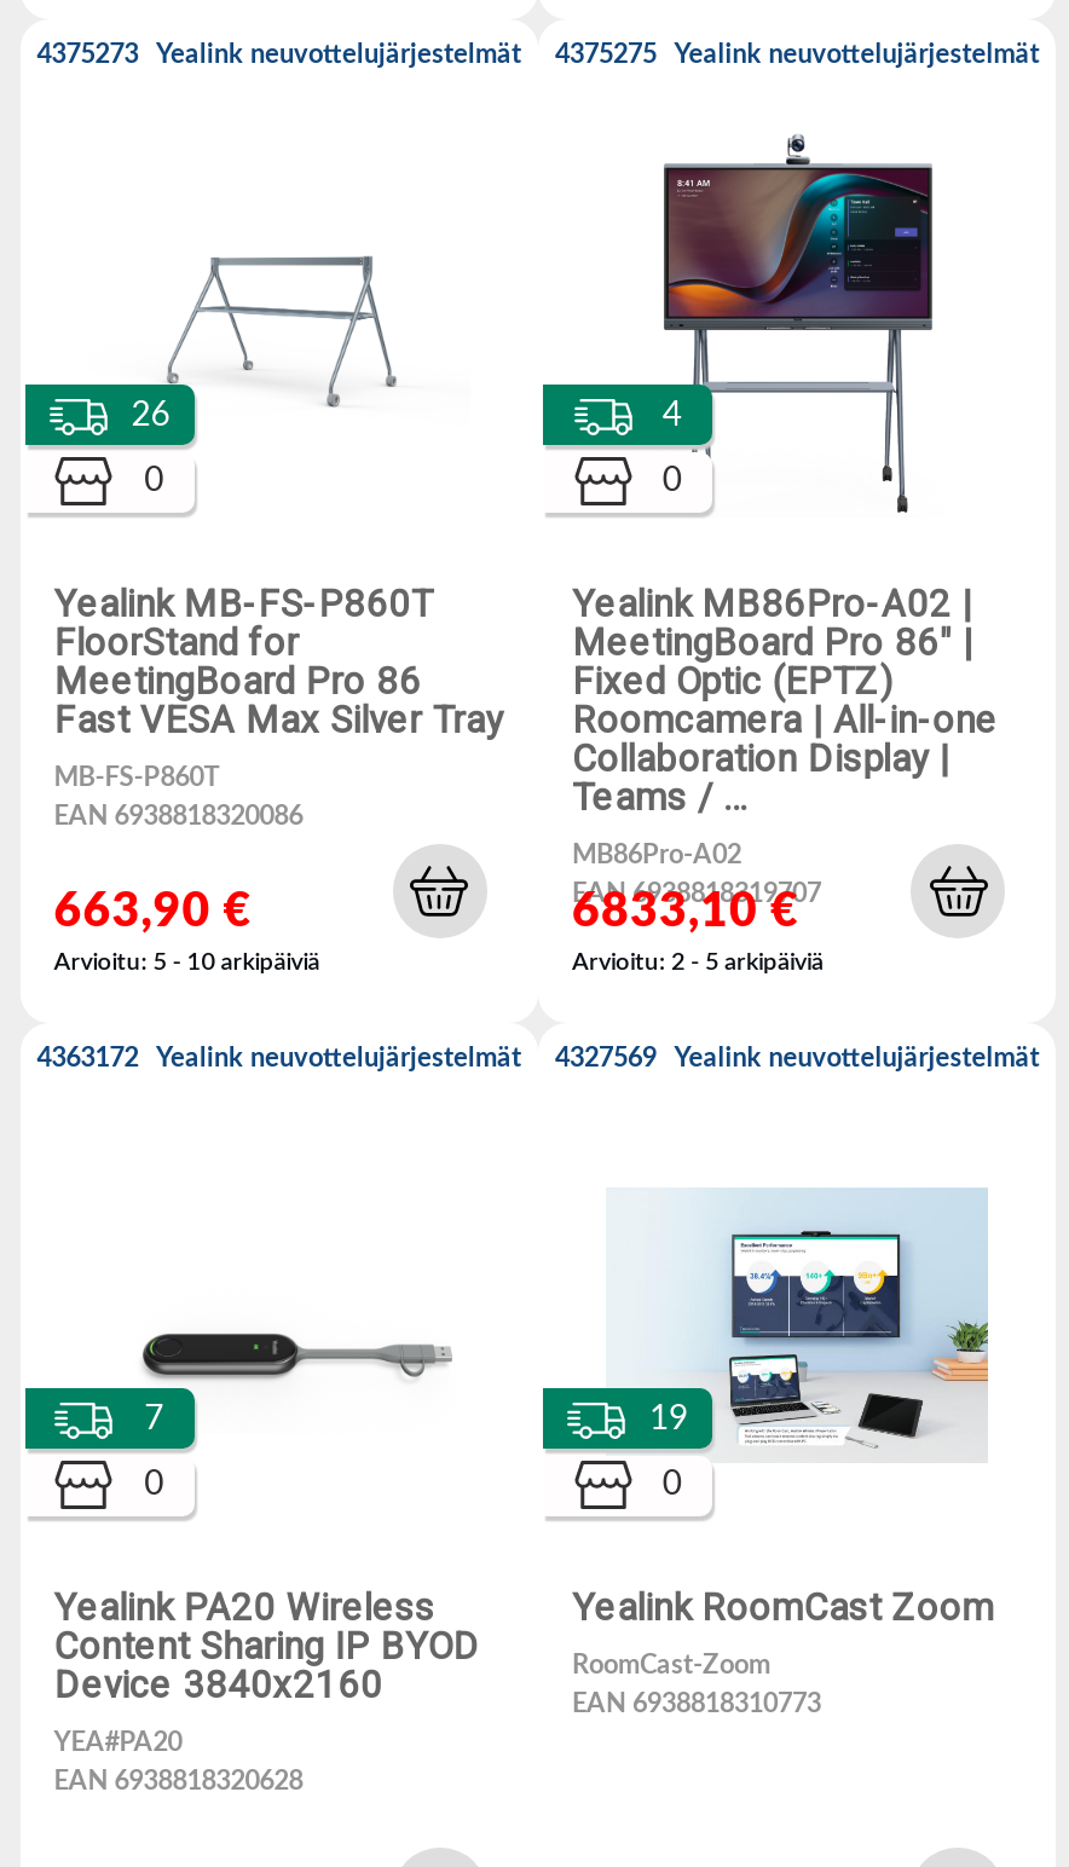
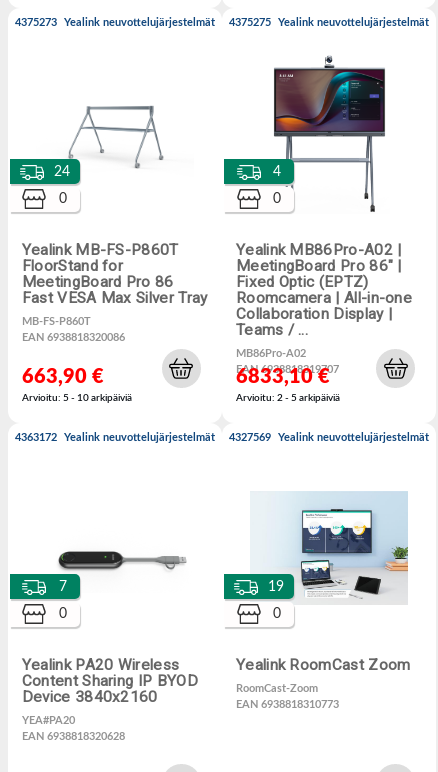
[131,398,170,432] 26 -> [54,164,70,178] 24

